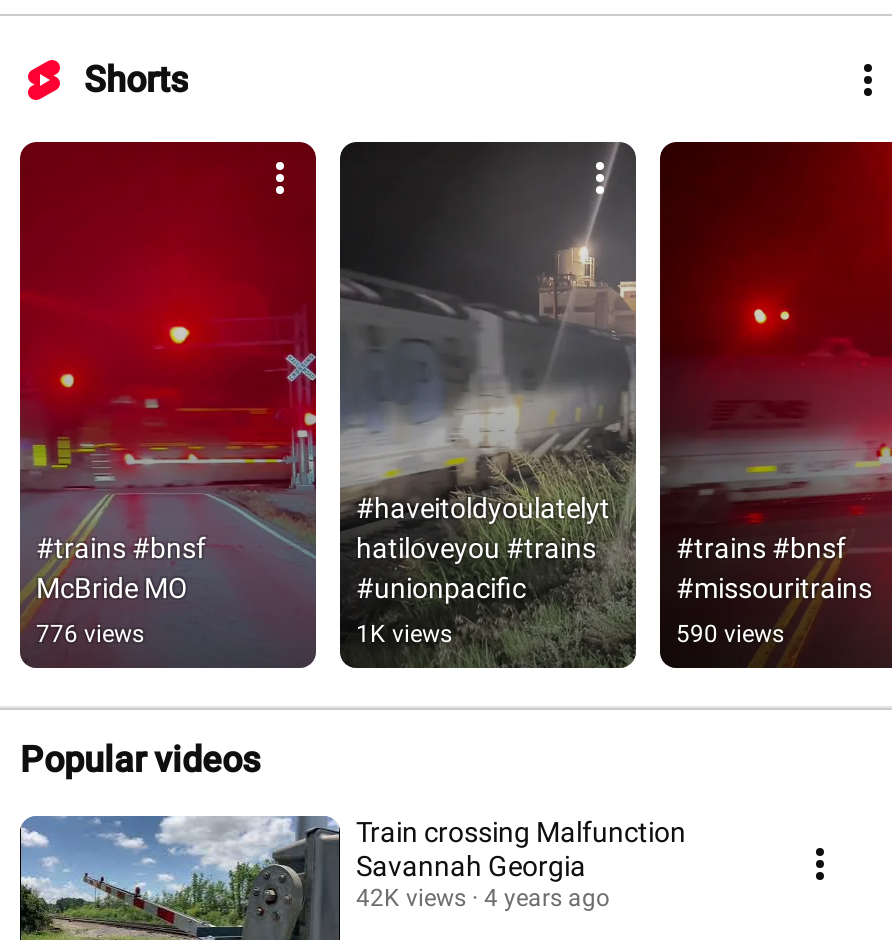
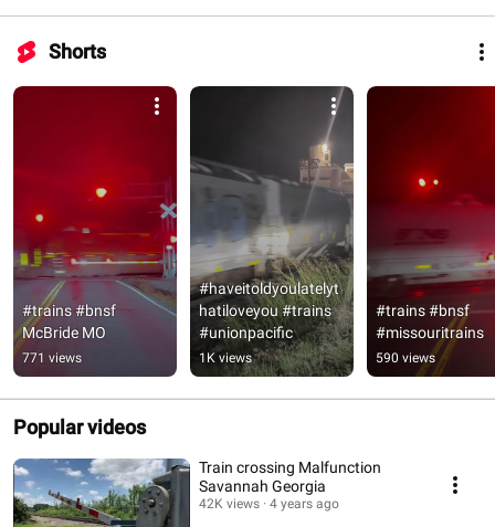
[36,620,144,648] 776 views -> [22,350,82,366] 771 views

